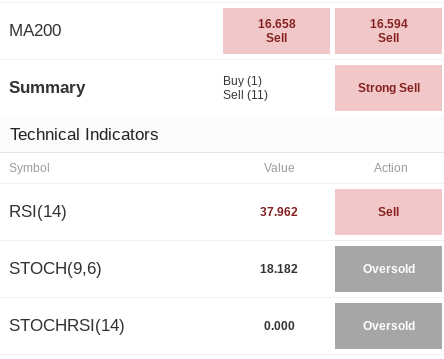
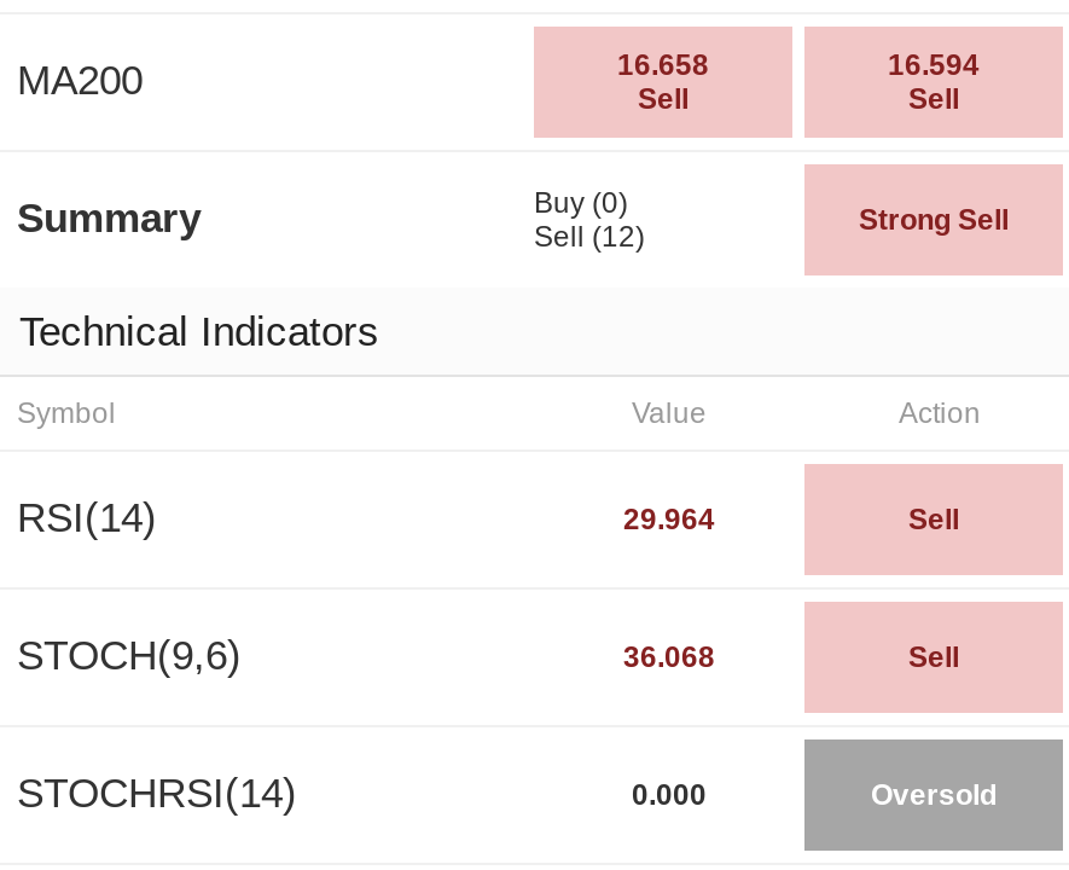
[223,74,262,88] Buy (1) -> [534,186,628,220] Buy (0)
[223,88,268,102] Sell (11) -> [534,220,645,254] Sell (12)
[260,205,298,219] 37.962 -> [623,503,715,537] 29.964
[260,262,414,276] 18.182 | Oversold -> [623,641,959,674] 36.068 | Sell

